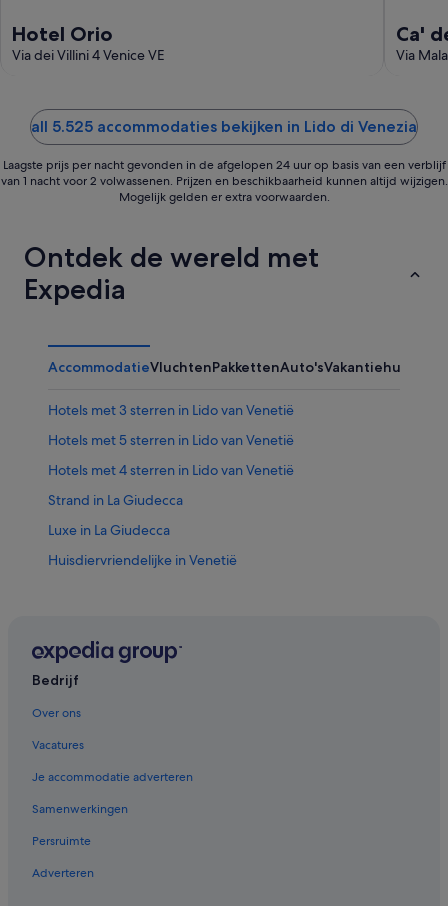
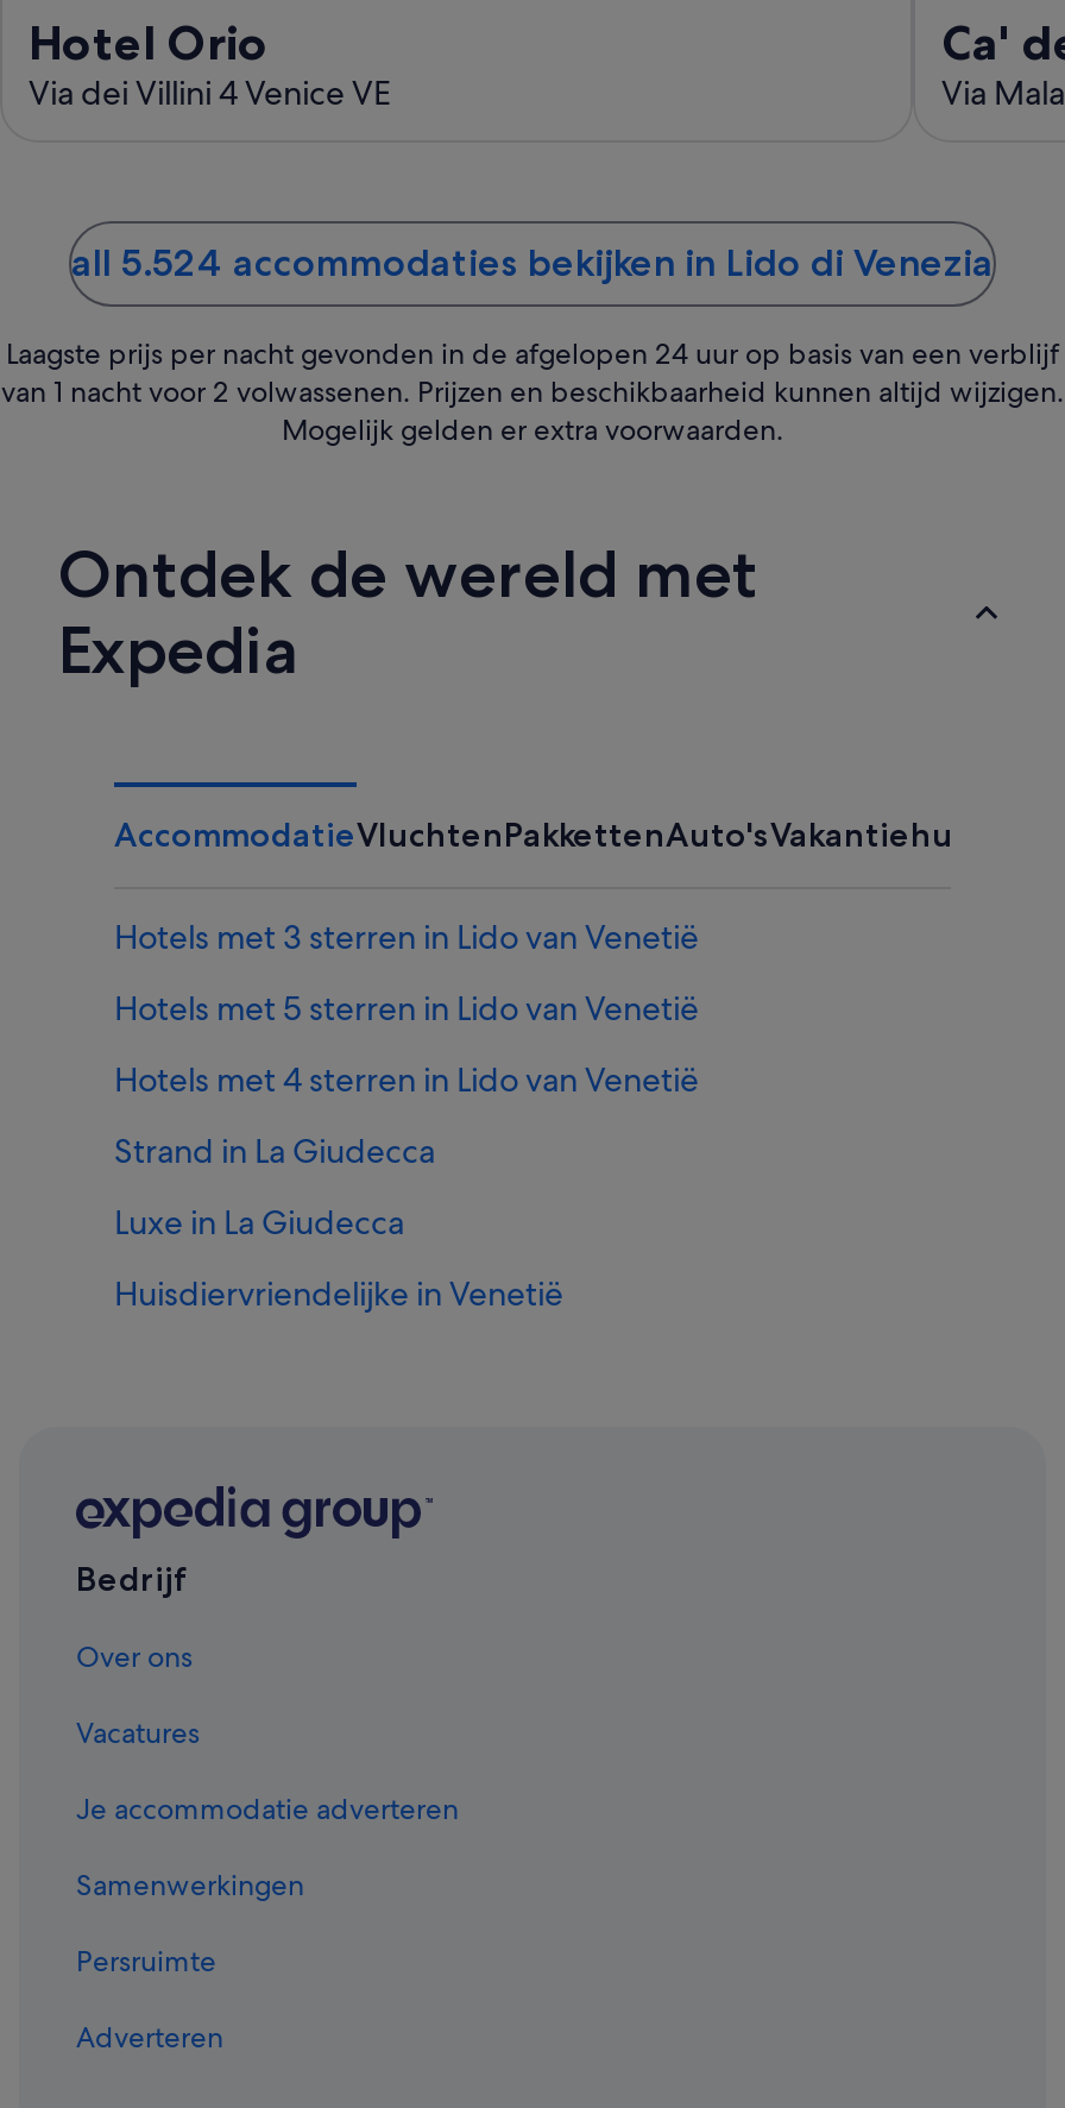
[31,117,417,136] all 5.525 accommodaties bekijken in Lido di Venezia -> [71,239,994,284] all 5.524 accommodaties bekijken in Lido di Venezia

